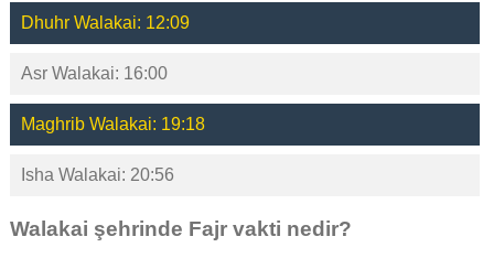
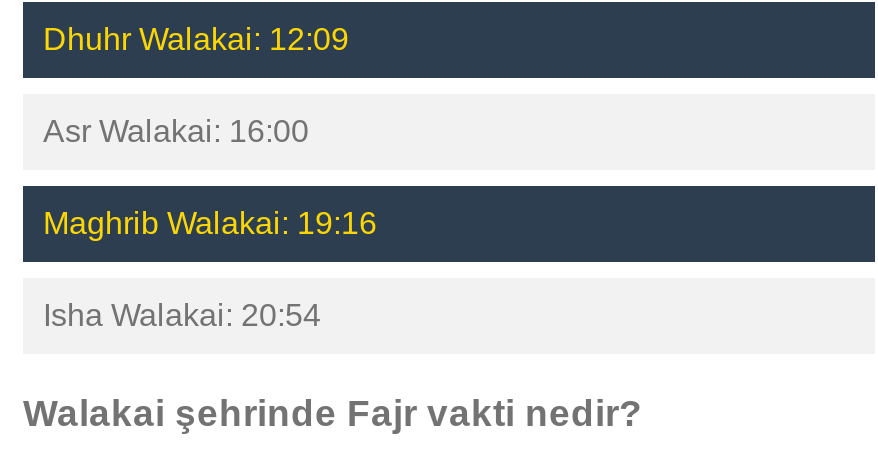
[21,115,205,133] Maghrib Walakai: 19:18 -> [43,206,377,240] Maghrib Walakai: 19:16
[21,165,174,184] Isha Walakai: 20:56 -> [43,298,321,332] Isha Walakai: 20:54

